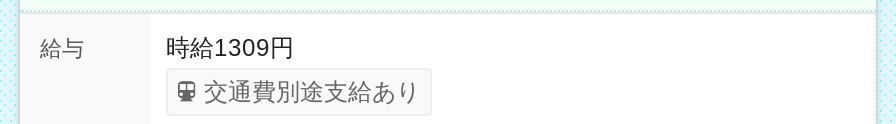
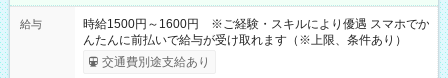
[166,34,294,62] 時給1309円 -> [83,17,430,47] 時給1500円～1600円 ※ご経験・スキルにより優遇 スマホでか | んたんに前払いで給与が受け取れます（※上限、条件あり）

